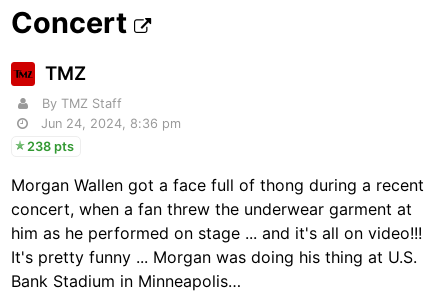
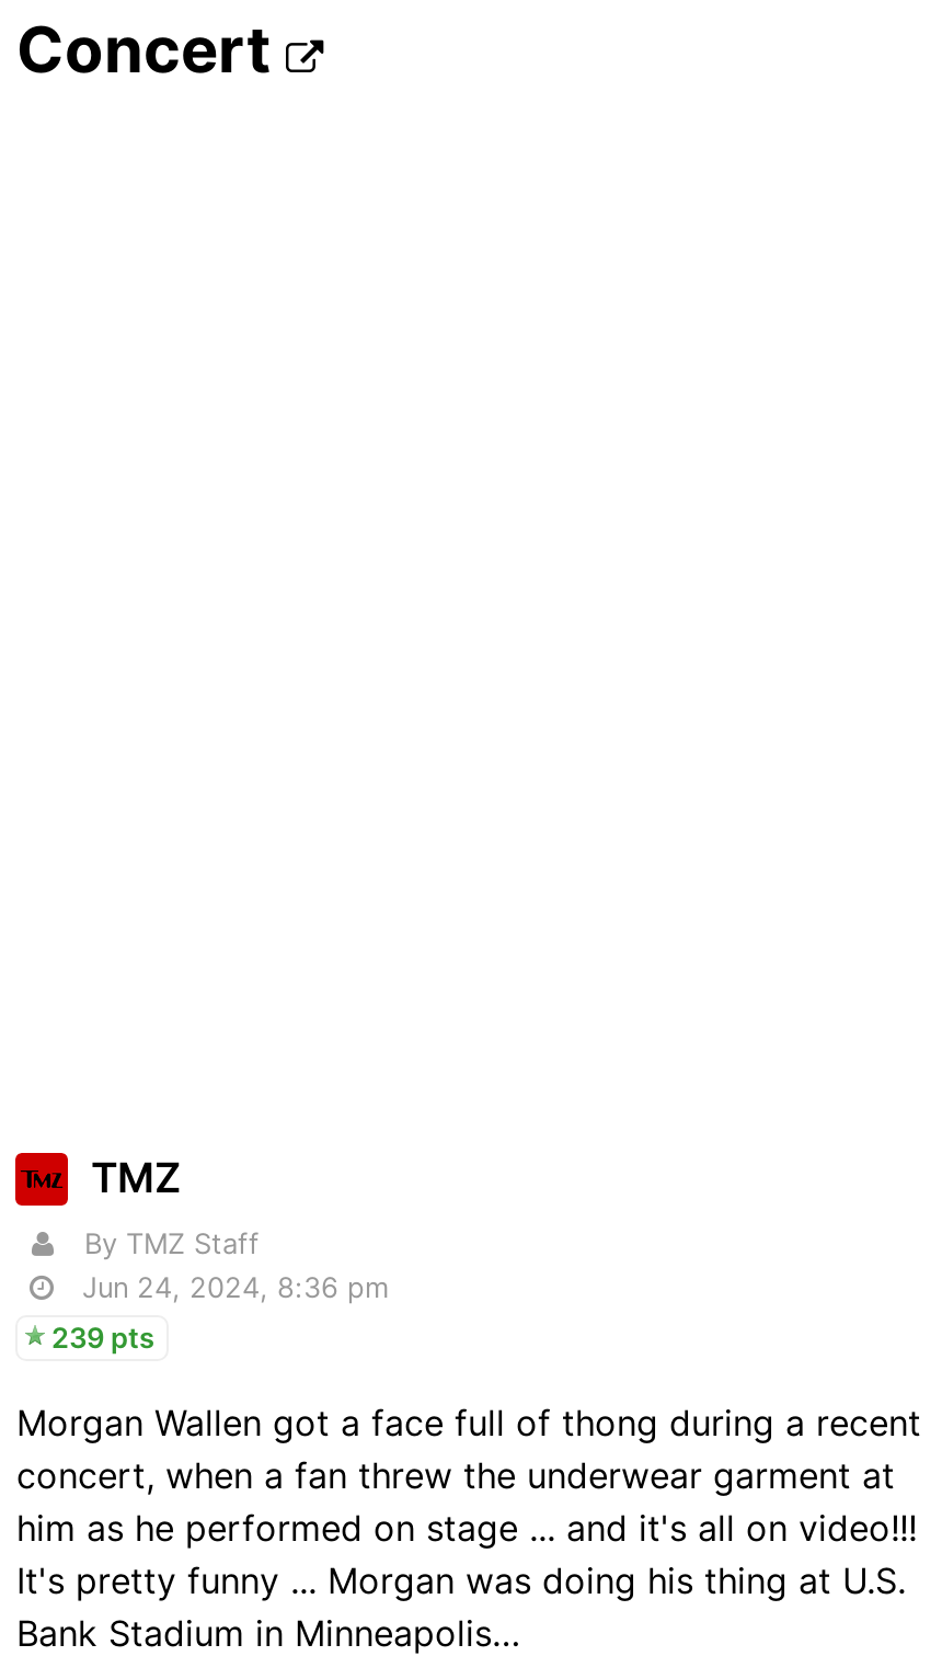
[27,139,74,154] 238 pts -> [51,1322,154,1355] 239 pts

